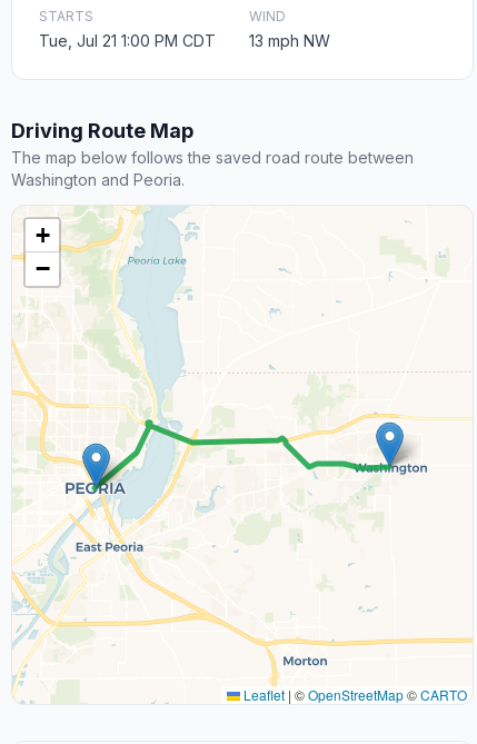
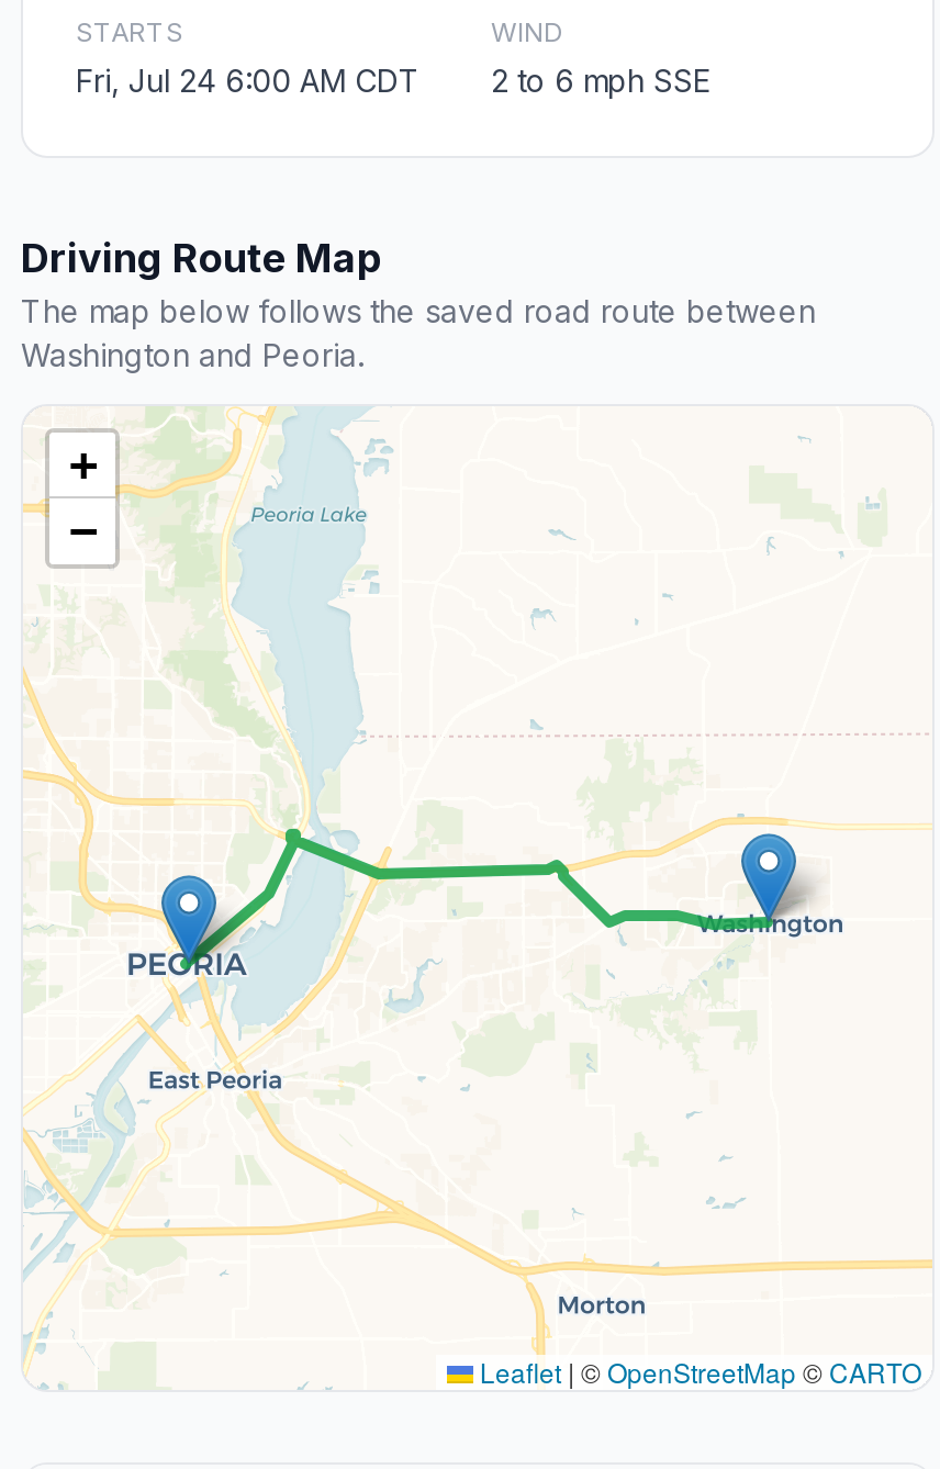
[39,31,216,50] Tue, Jul 21 1:00 PM CDT -> [76,62,421,99] Fri, Jul 24 6:00 AM CDT
[249,31,330,50] 13 mph NW -> [491,62,710,99] 2 to 6 mph SSE

